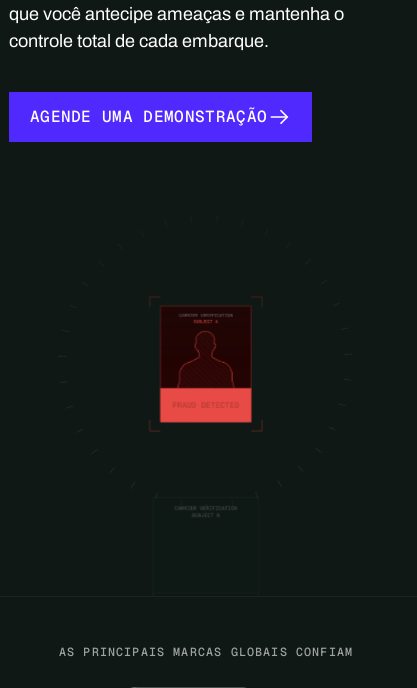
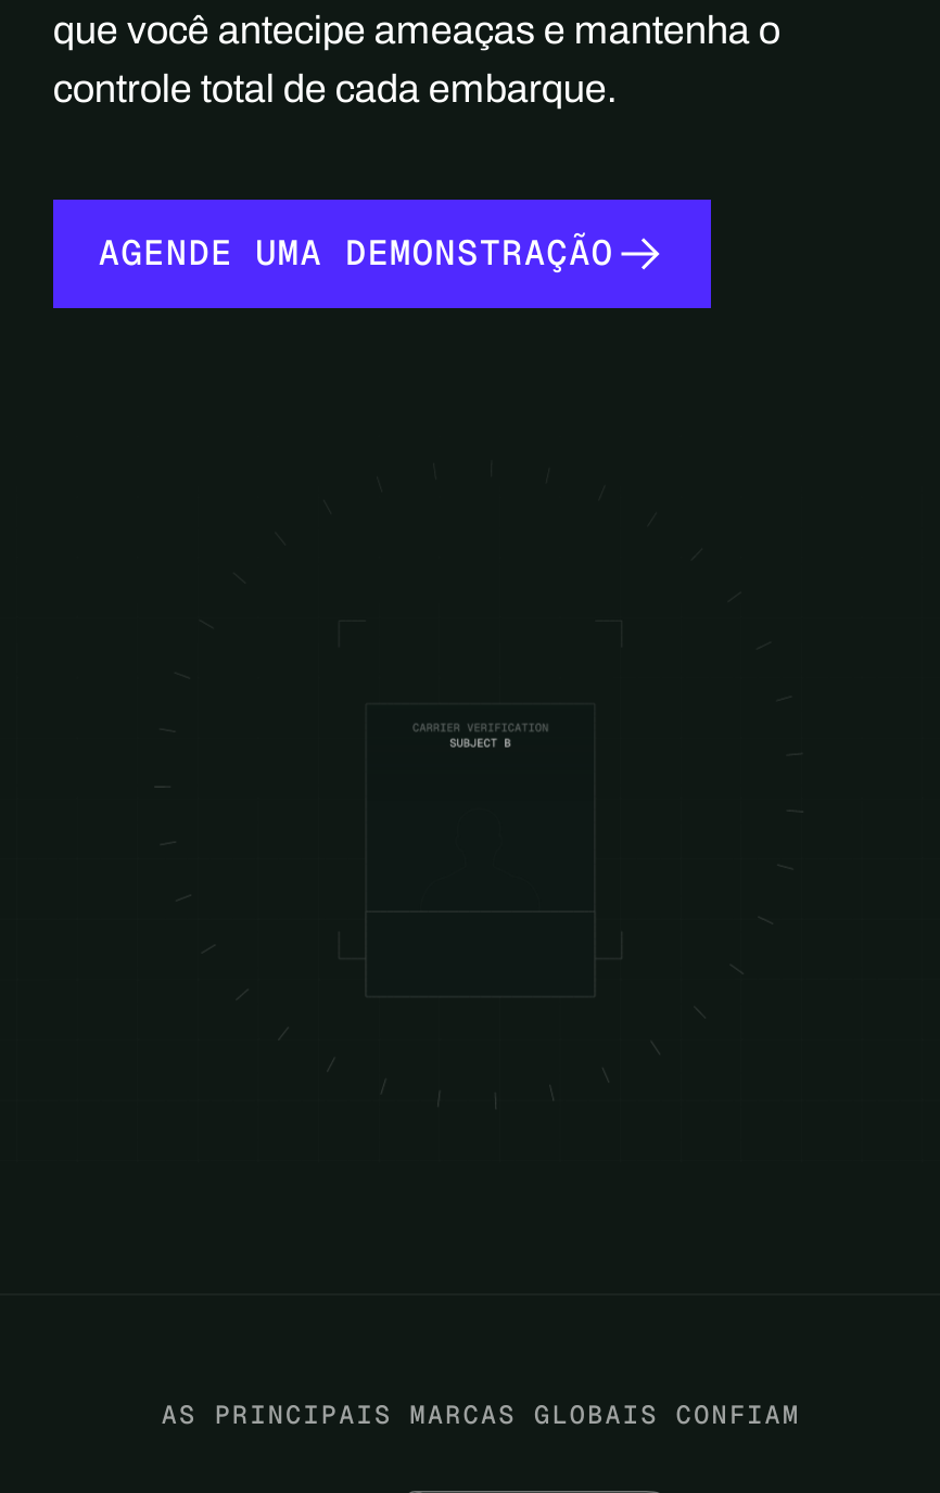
[159,313,253,424] [image] -> none

